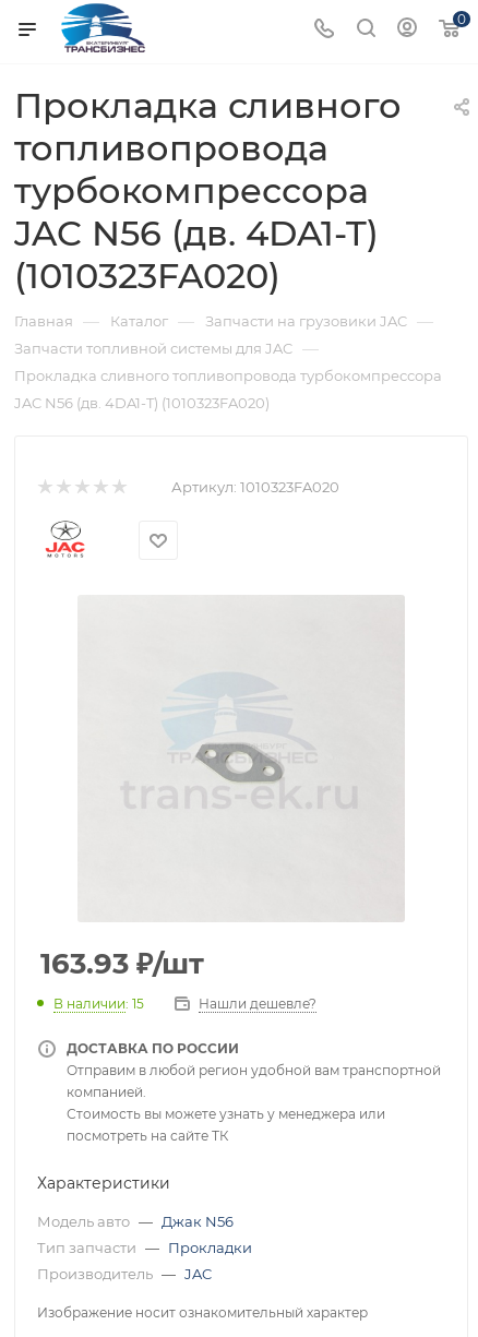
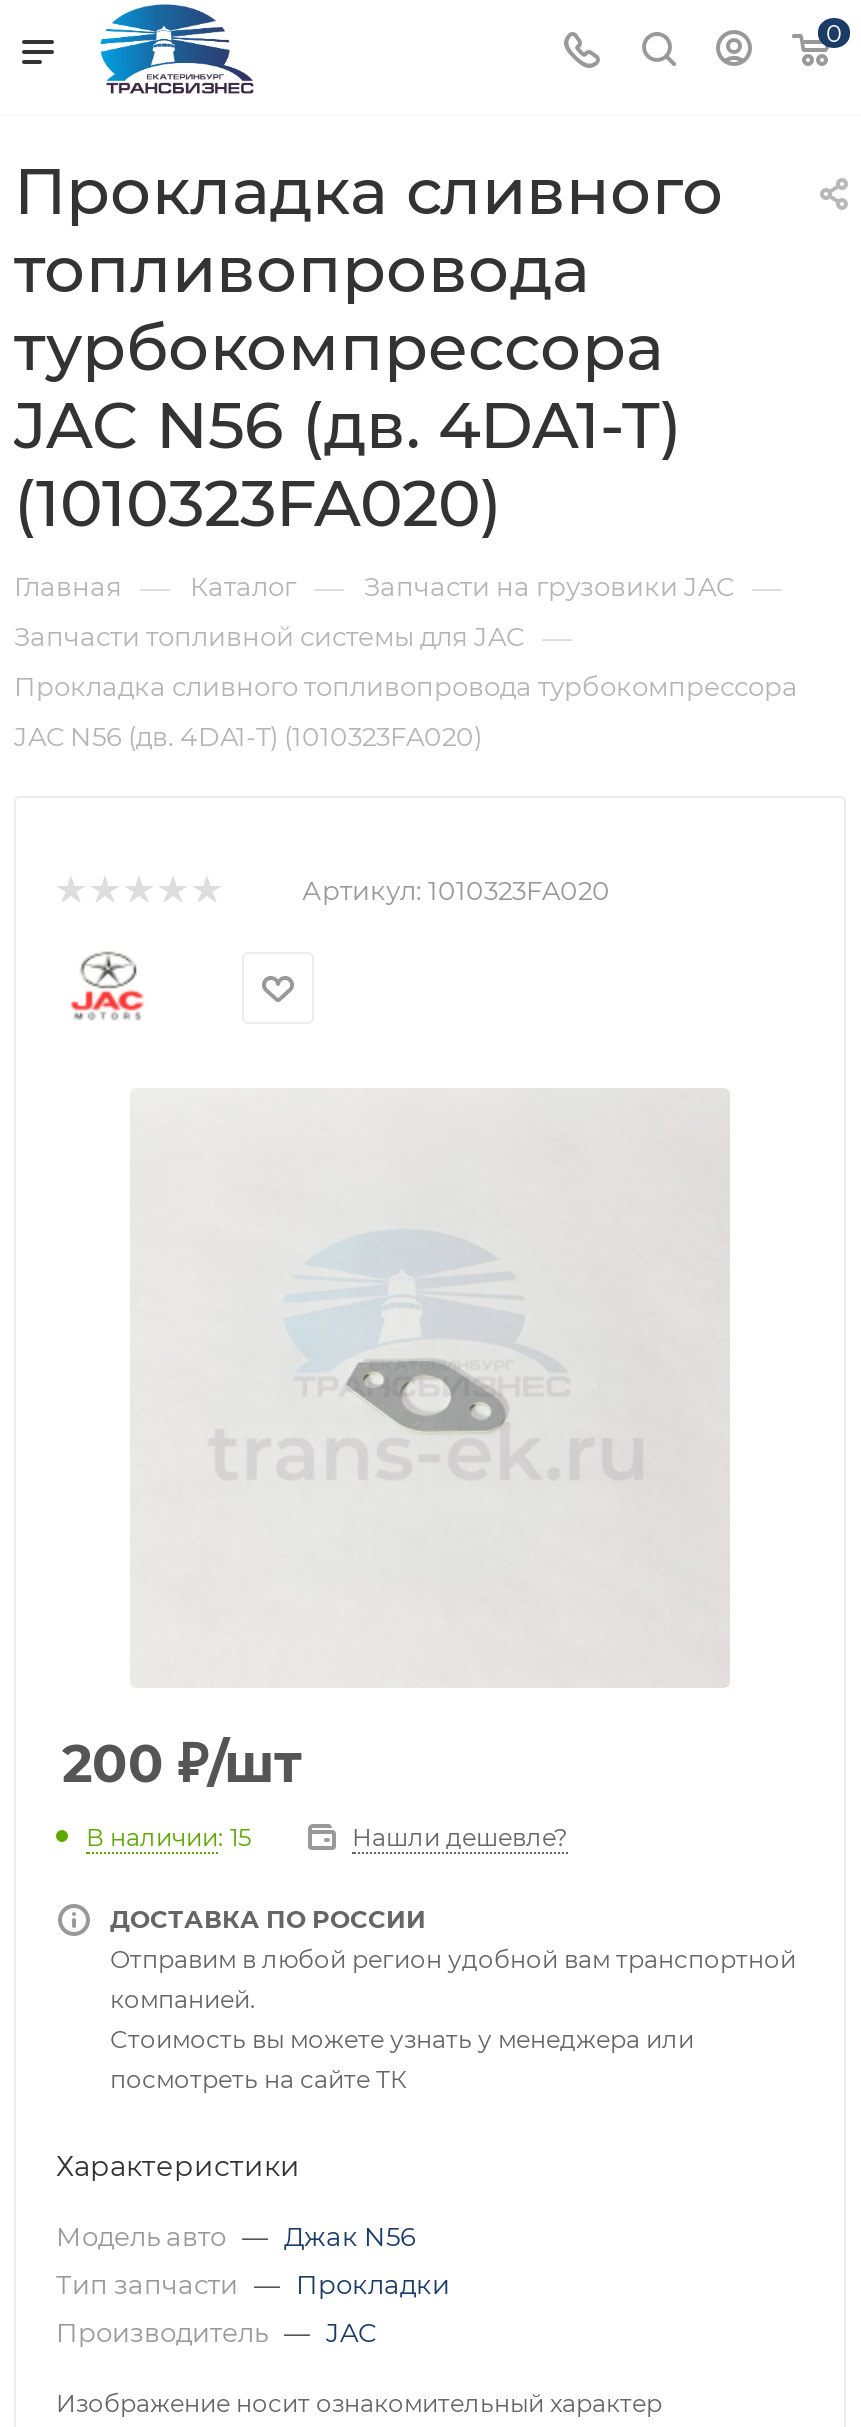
[40,946,204,981] 163.93 ₽/шт -> [62,1732,302,1796] 200 ₽/шт

